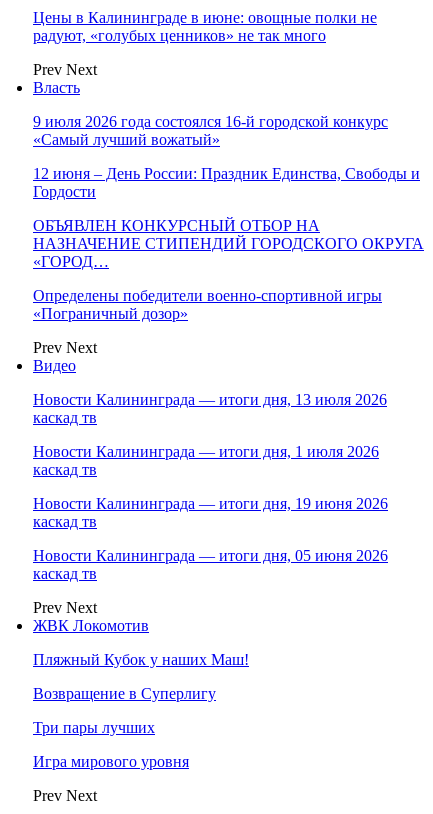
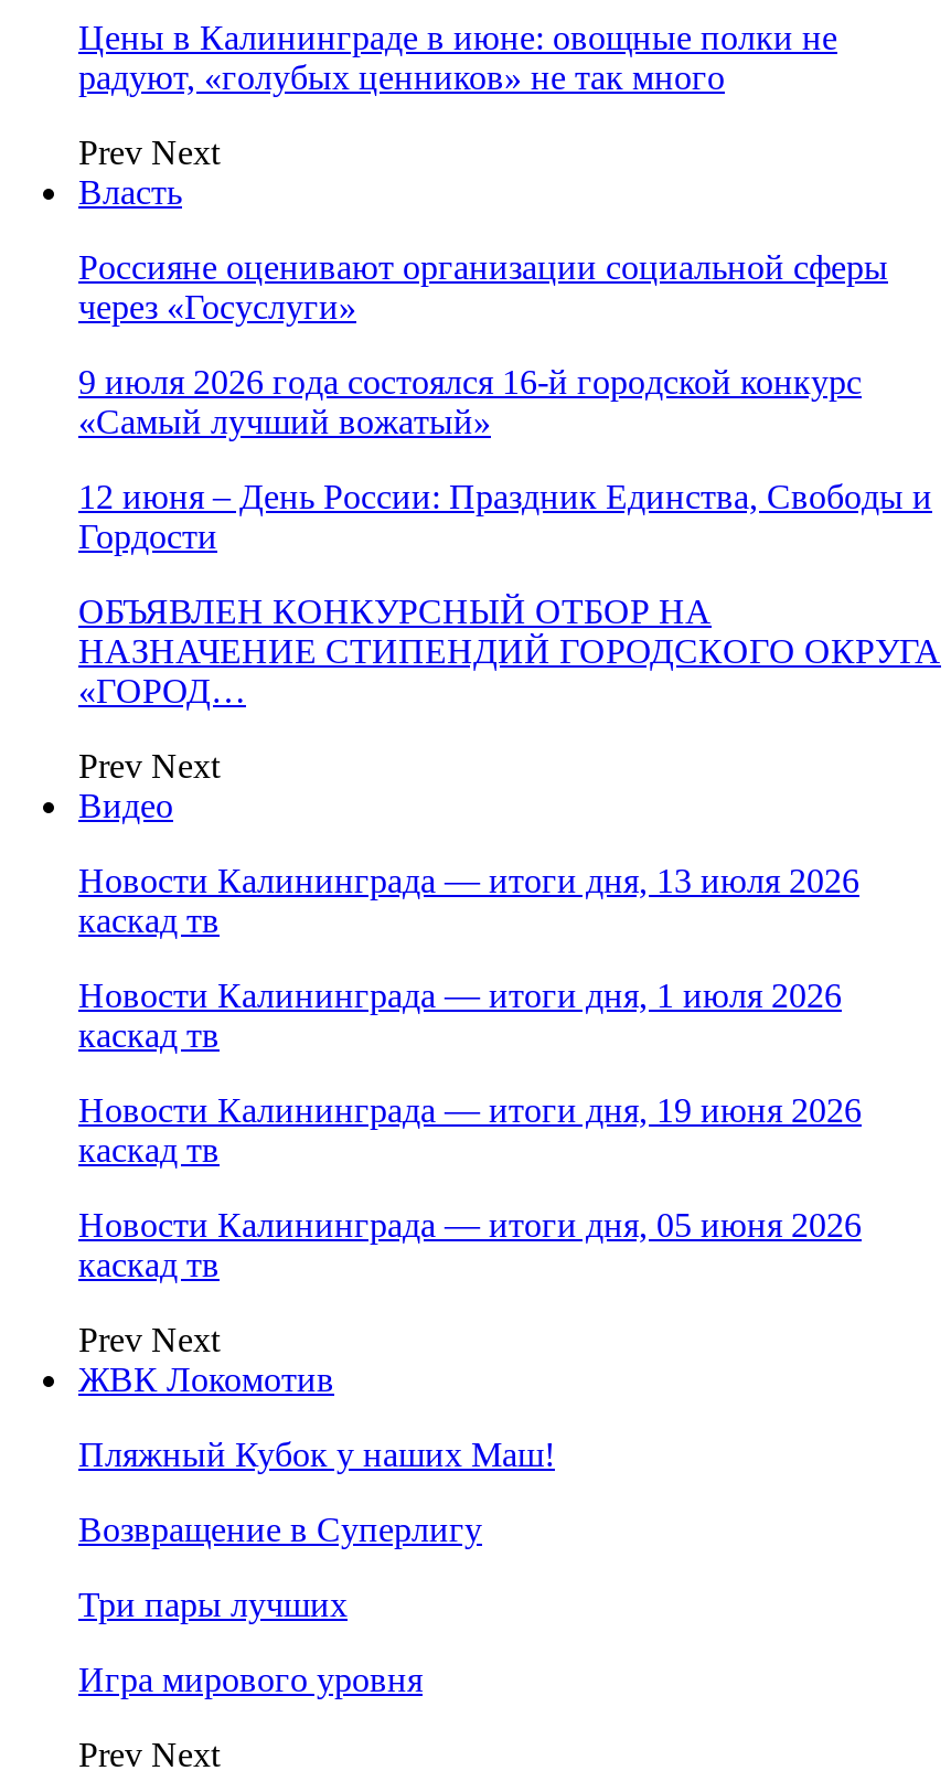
none -> [78,248,888,326] Россияне оценивают организации социальной сферы | через «Госуслуги»
moved [33,113,424,270] -> [78,363,941,710]: 9 июля 2026 года состоялся 16-й городской конкурс | «Самый лучший вожатый» | 12 июня – День России: Праздник Единства, Свободы и | Гордости | ОБЪЯВЛЕН КОНКУРСНЫЙ ОТБОР НА | НАЗНАЧЕНИЕ СТИПЕНДИЙ ГОРОДСКОГО ОКРУГА | «ГОРОД…
[33,287,382,322] Определены победители военно‑спортивной игры | «Пограничный дозор» -> none

